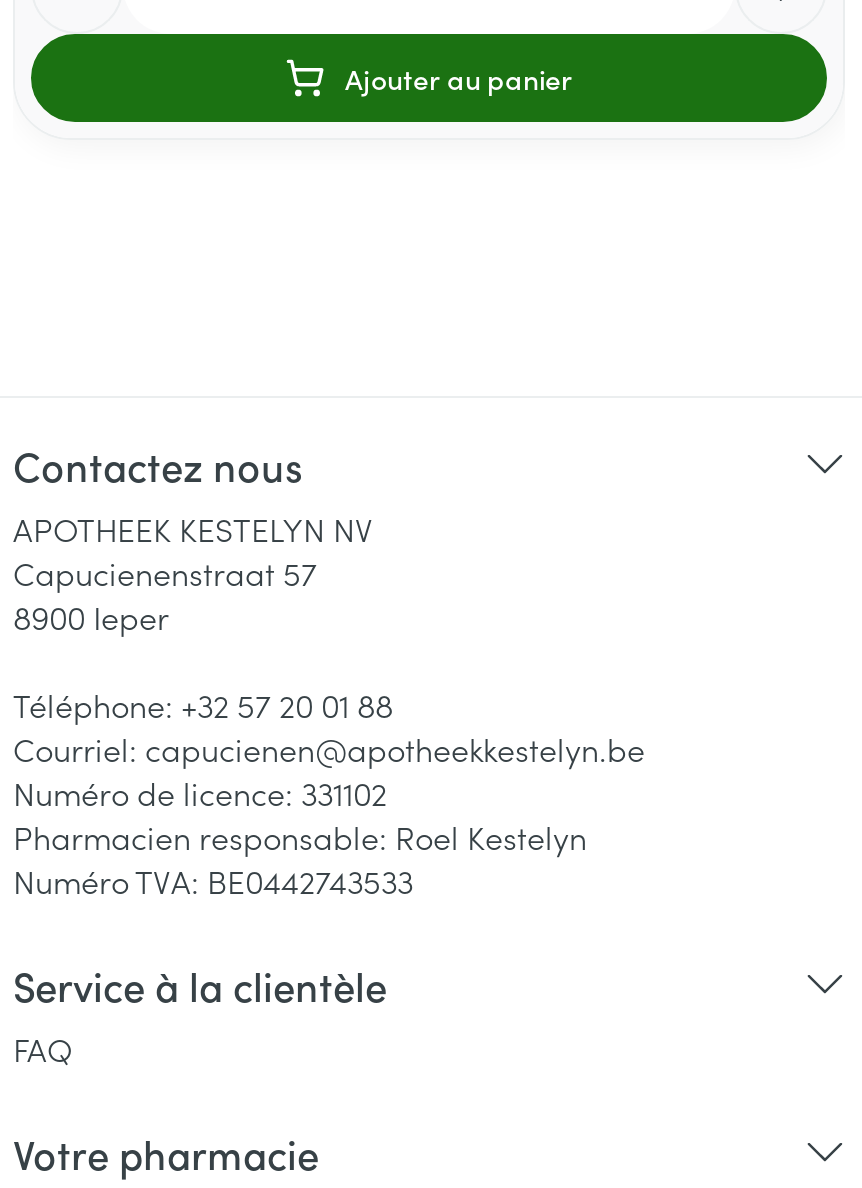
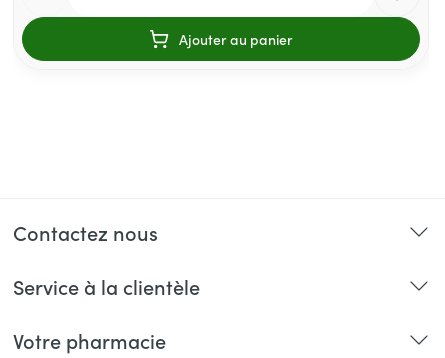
[13,506,645,902] APOTHEEK KESTELYN NV | Capucienenstraat 57 | 8900 Ieper | Téléphone: +32 57 20 01 88 | Courriel: capucienen@apotheekkestelyn.be | Numéro de licence: 331102 | Pharmacien responsable: Roel Kestelyn | Numéro TVA: BE0442743533 -> none
[13,1026,73,1070] FAQ -> none

